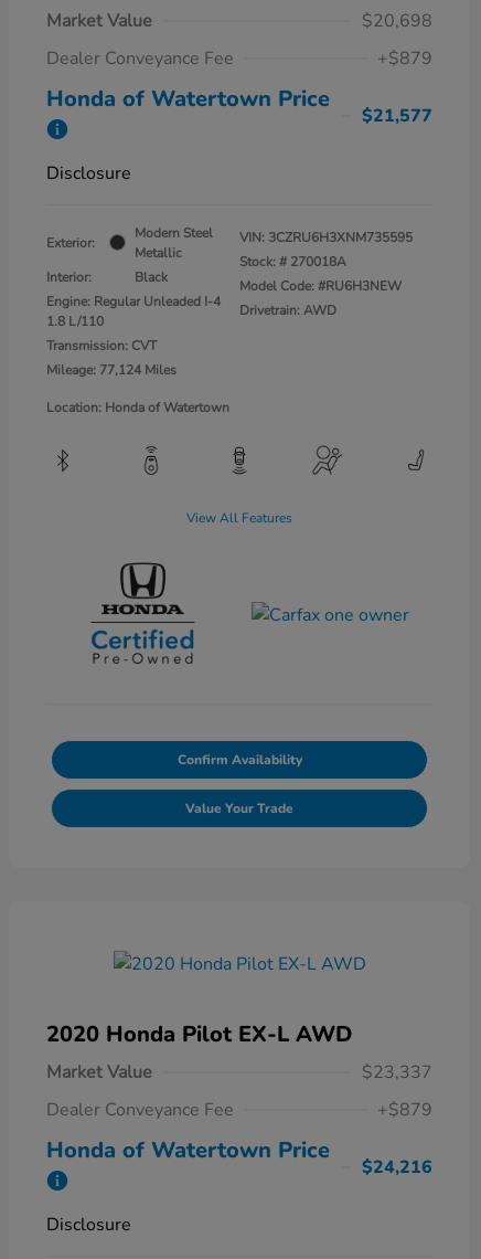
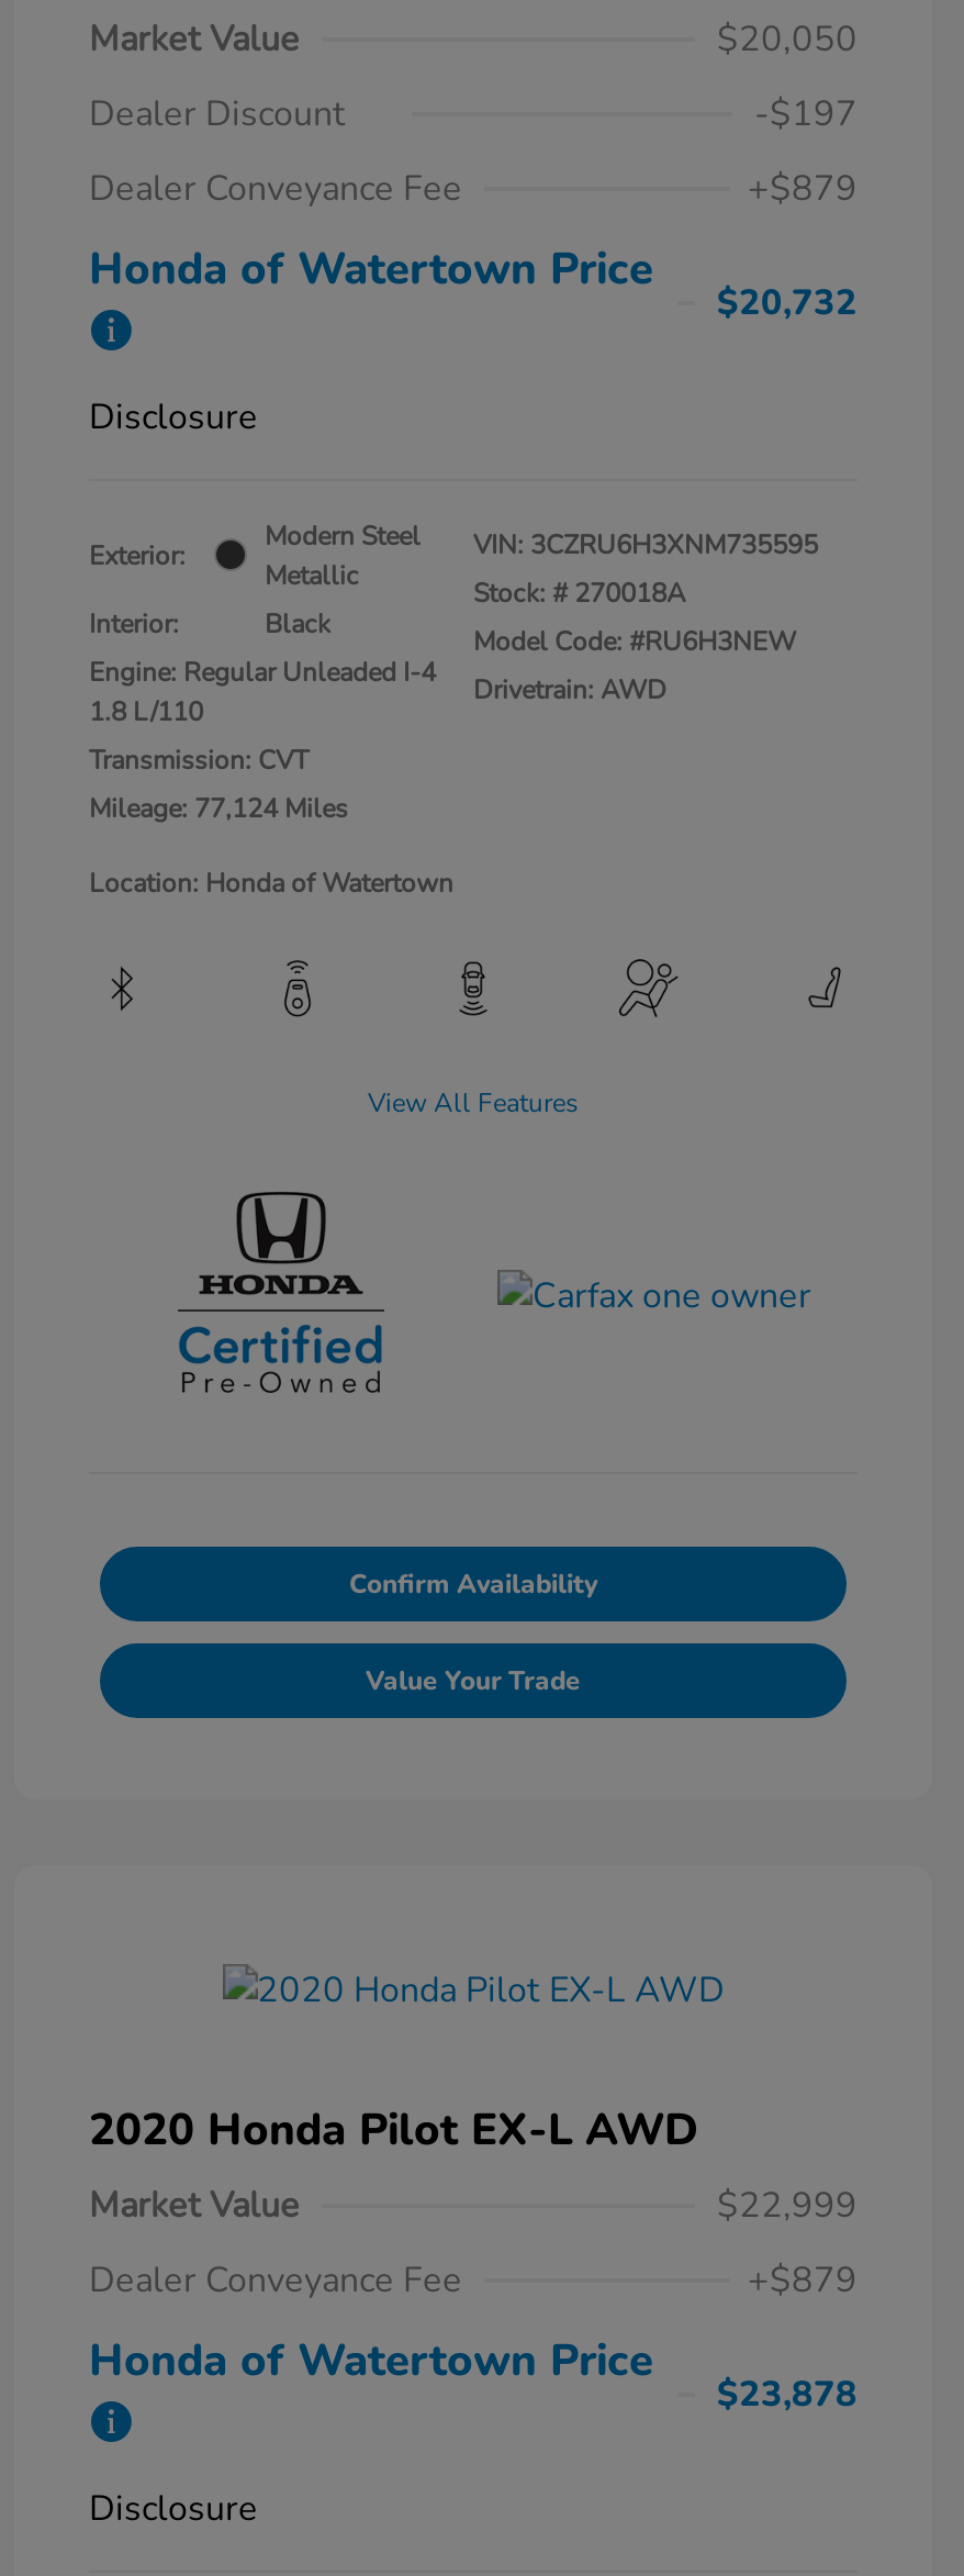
[362,9,432,33] $20,698 -> [89,15,857,138] $20,050 | Dealer Discount | -$197
[362,103,432,128] $21,577 -> [717,278,857,327] $20,732
[362,1061,432,1085] $23,337 -> [717,2183,857,2231] $22,999
[362,1156,432,1180] $24,216 -> [717,2371,857,2420] $23,878

